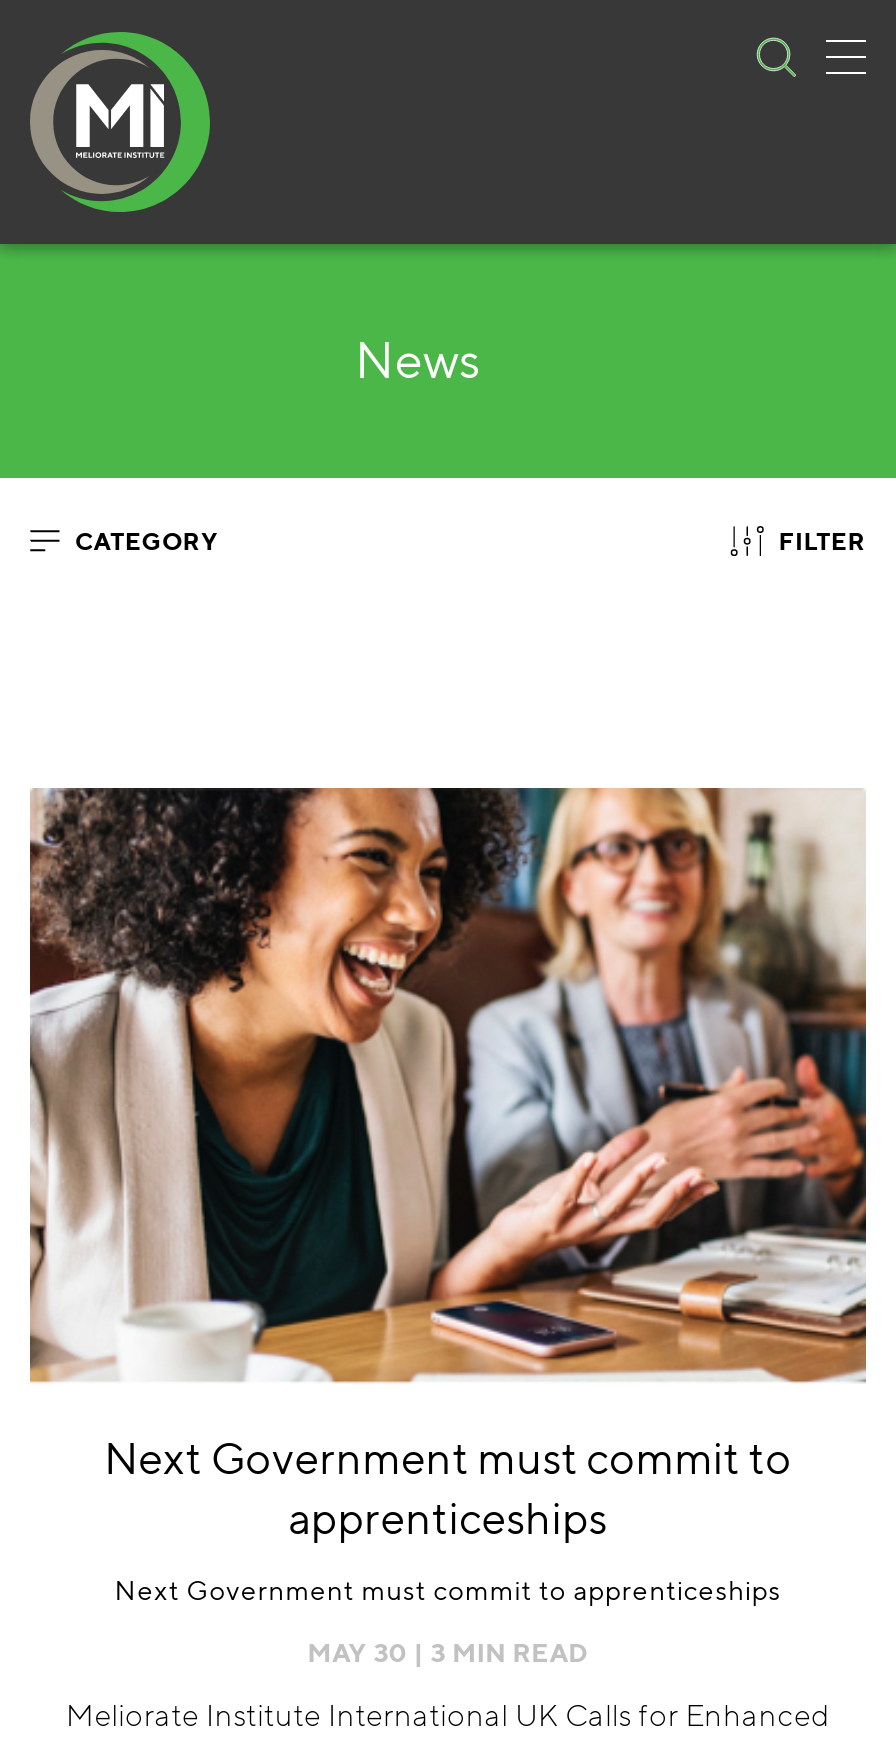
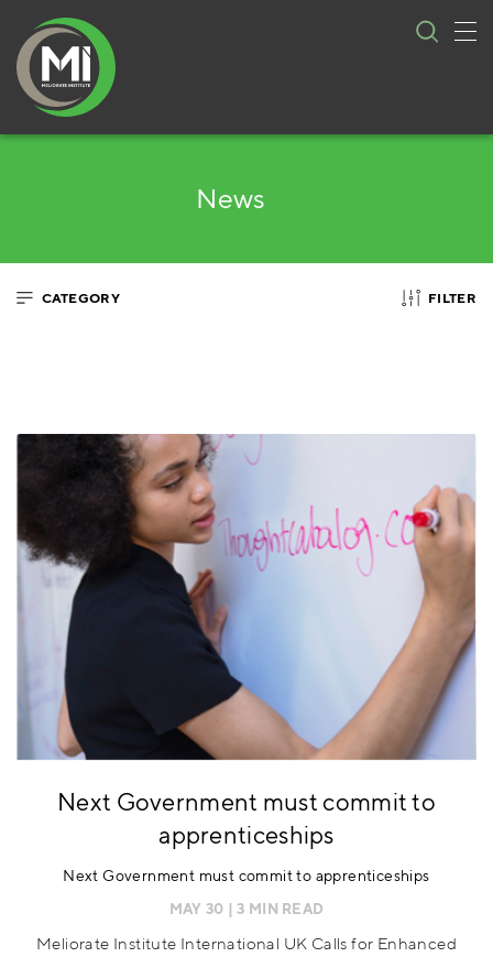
[28,786,868,1384] [image] -> [17,433,476,761] [image]

